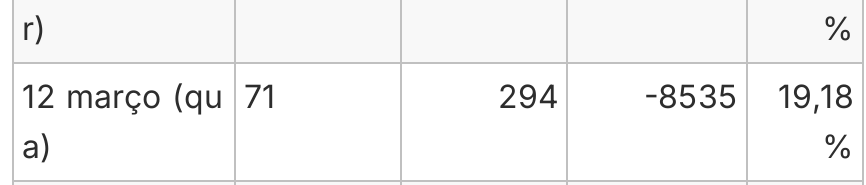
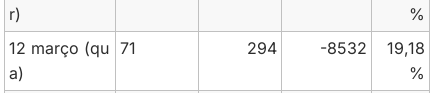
[644,76,854,116] -8535 19,18 -> [320,38,425,58] -8532 19,18

